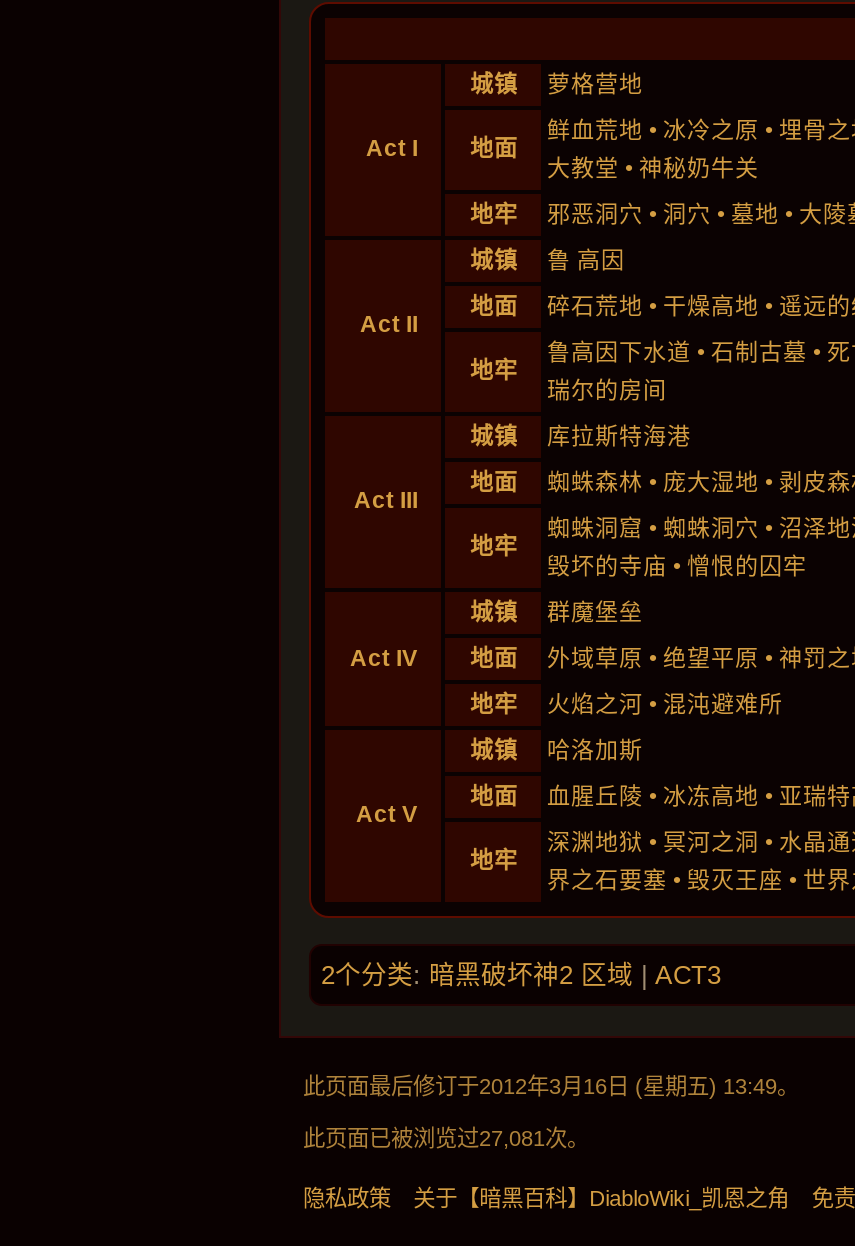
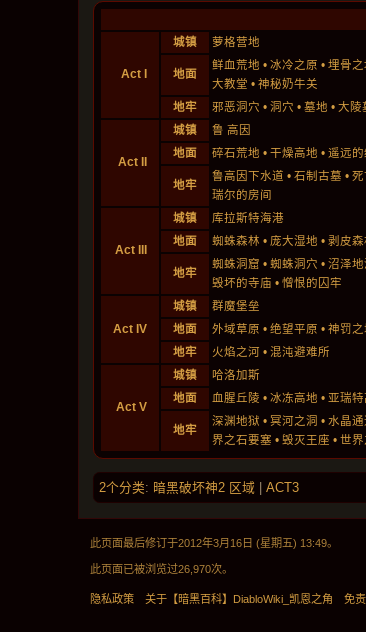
[303,1126,589,1150] 此页面已被浏览过27,081次。 -> [90,563,233,575] 此页面已被浏览过26,970次。

